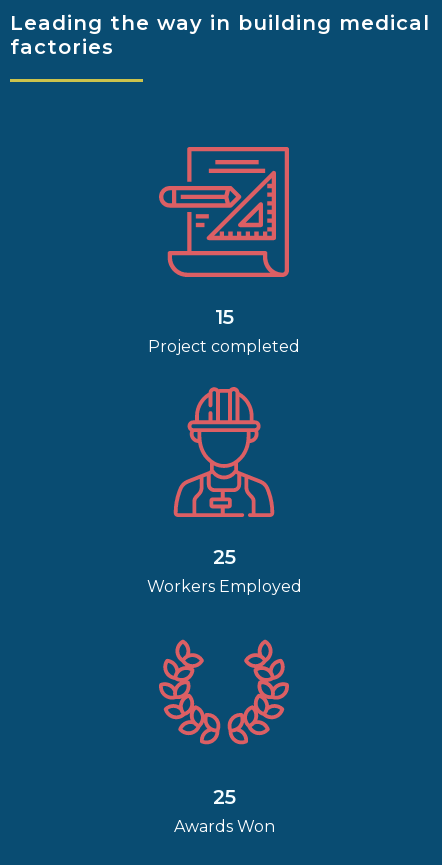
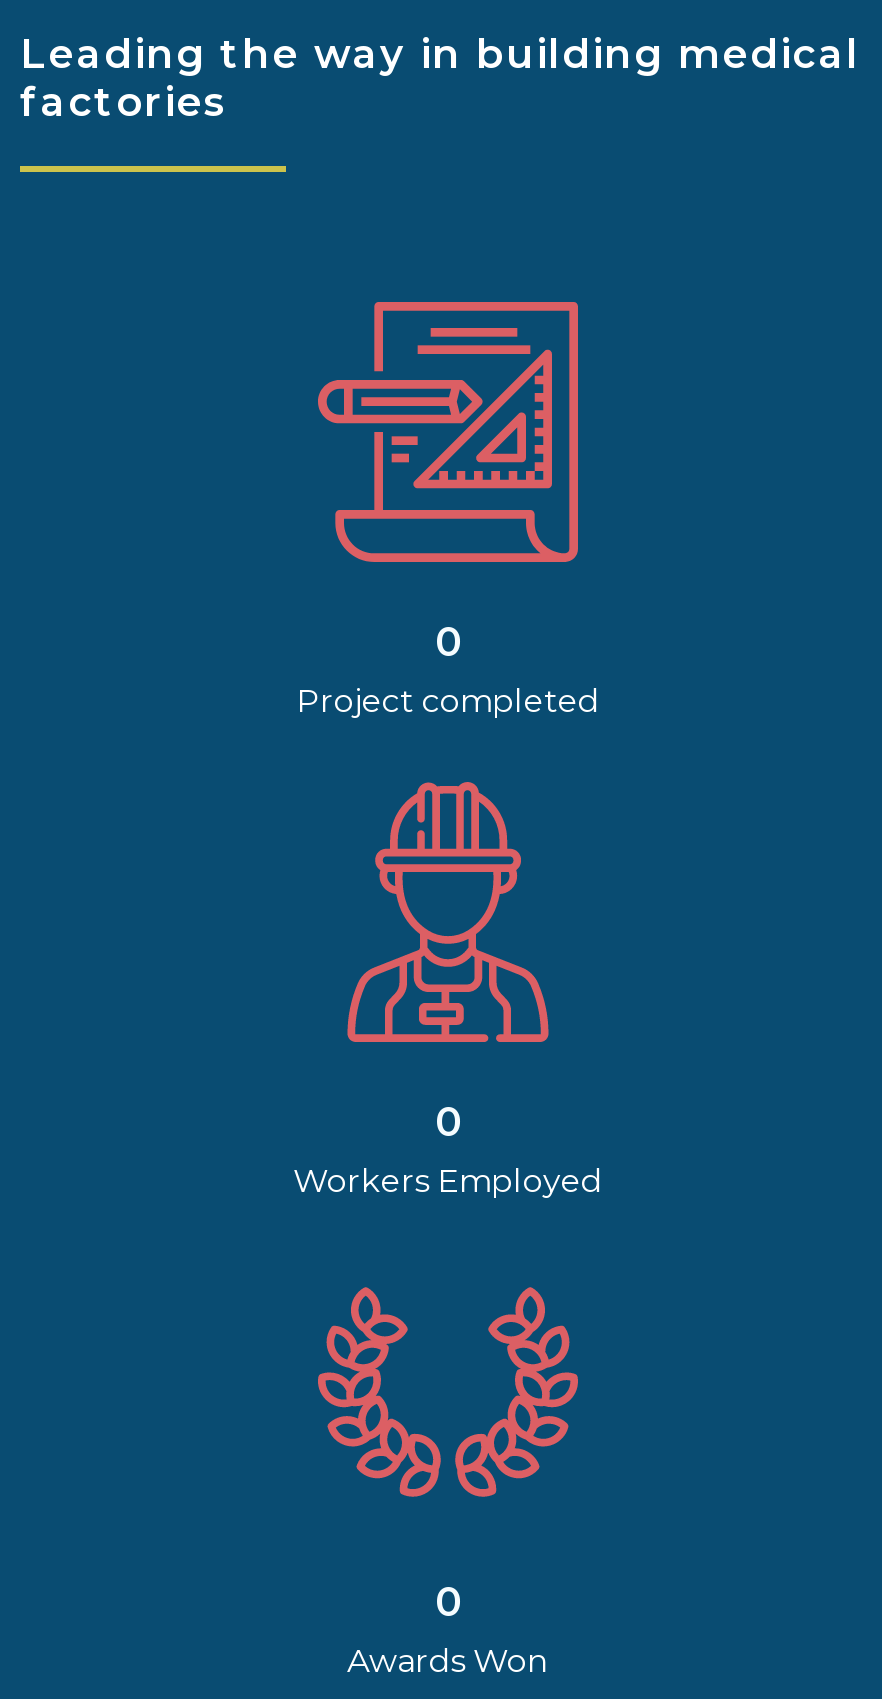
[214,305,233,329] 15 -> [435,618,461,666] 0
[212,545,235,569] 25 -> [435,1098,461,1146] 0
[212,785,235,809] 25 -> [435,1578,461,1626] 0

